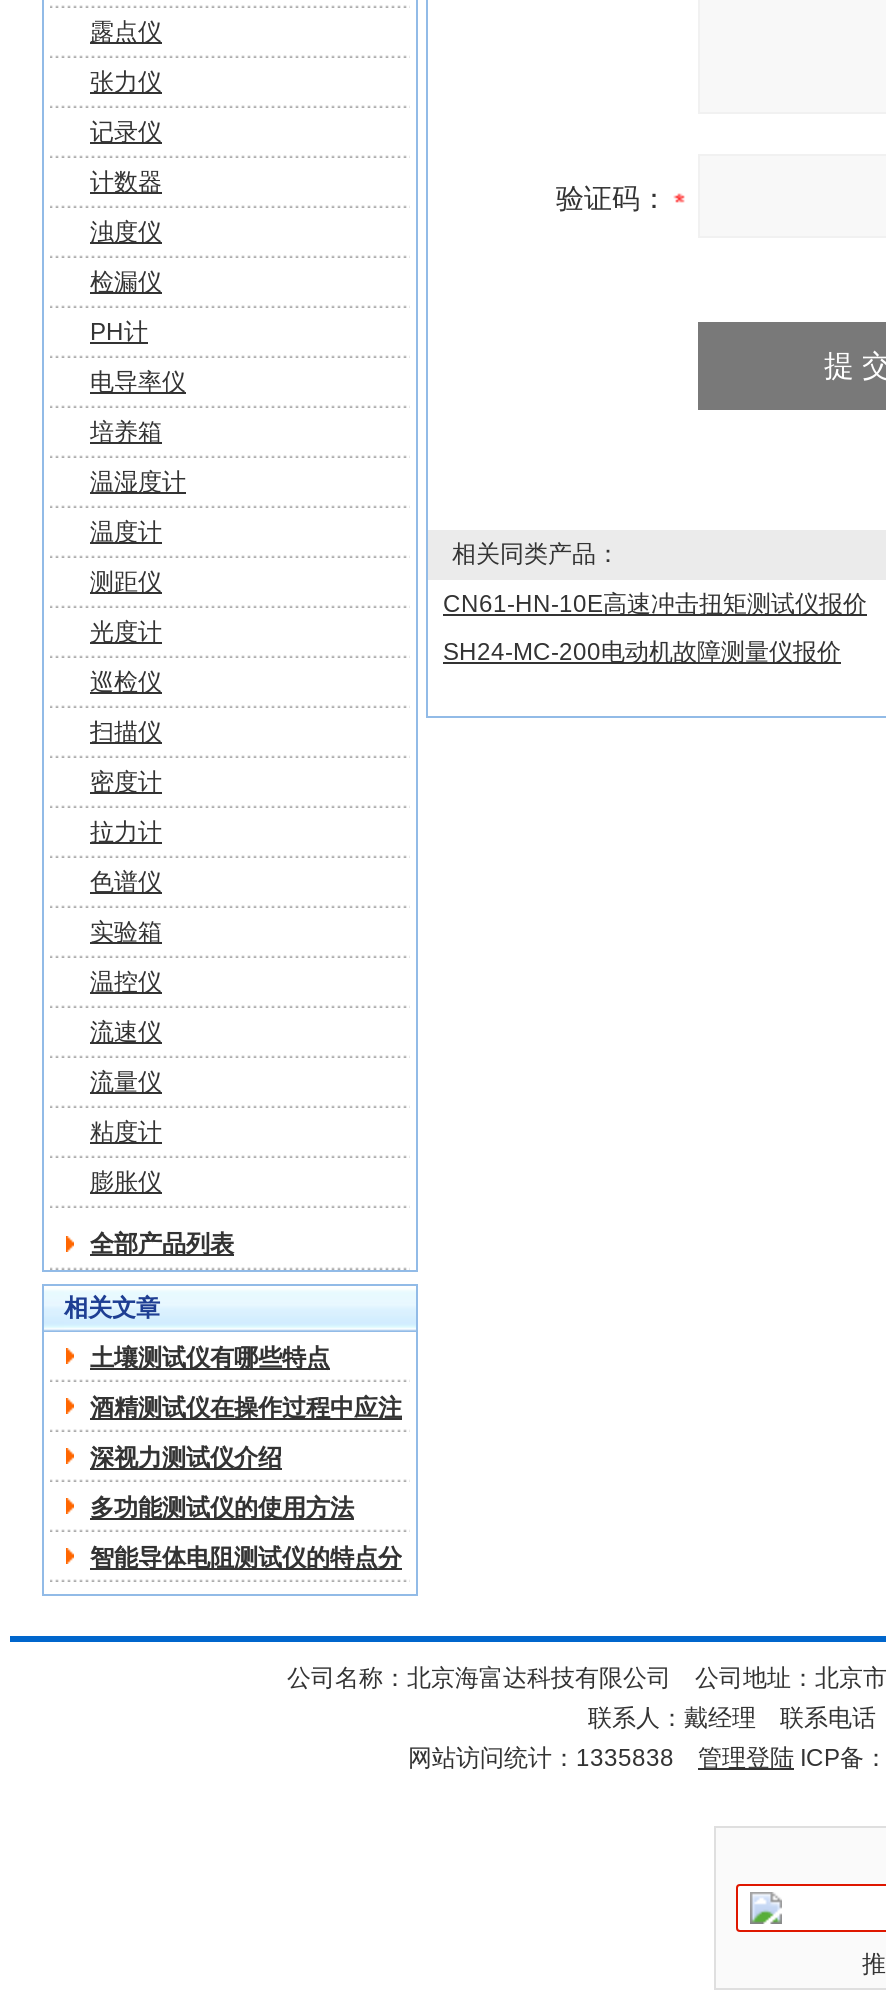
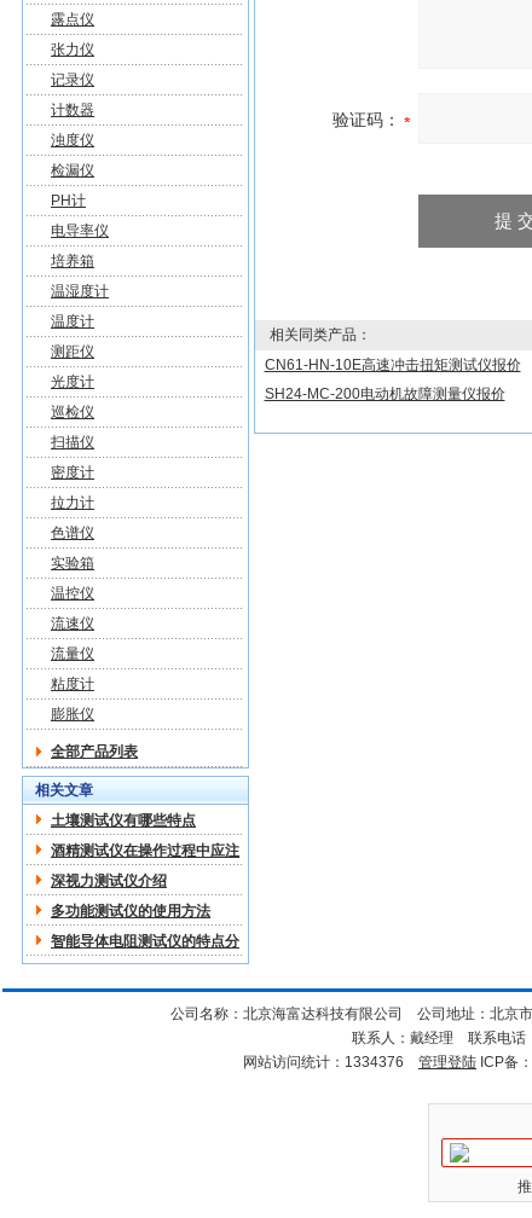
[408,1744,886,1772] 网站访问统计：1335838管理登陆 ICP备： -> [243,1054,532,1071] 网站访问统计：1334376管理登陆 ICP备：

